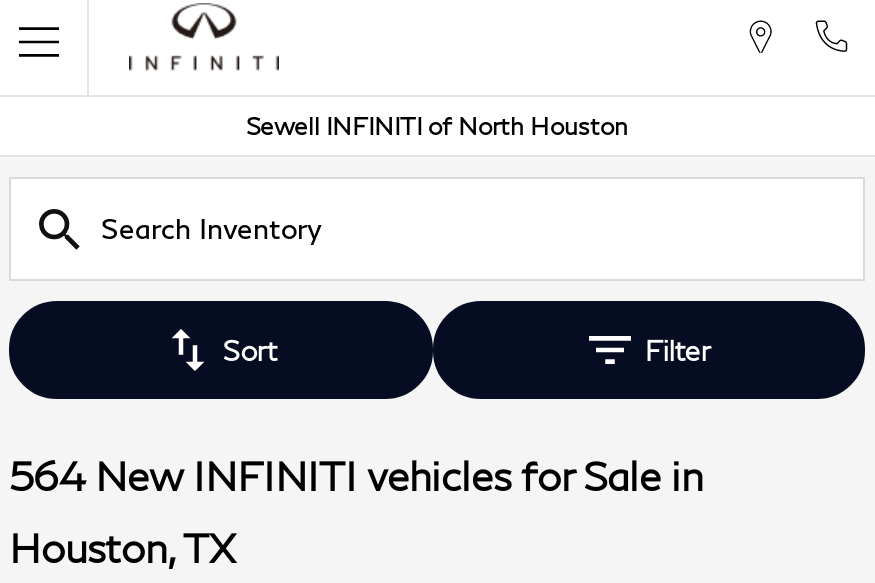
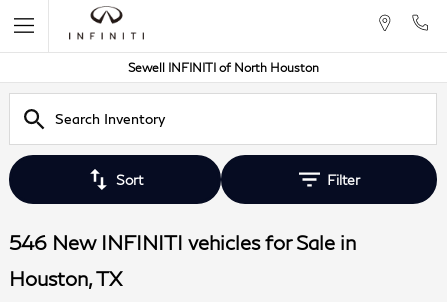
[9,451,703,499] 564 New INFINITI vehicles for Sale in -> [9,230,356,254] 546 New INFINITI vehicles for Sale in

